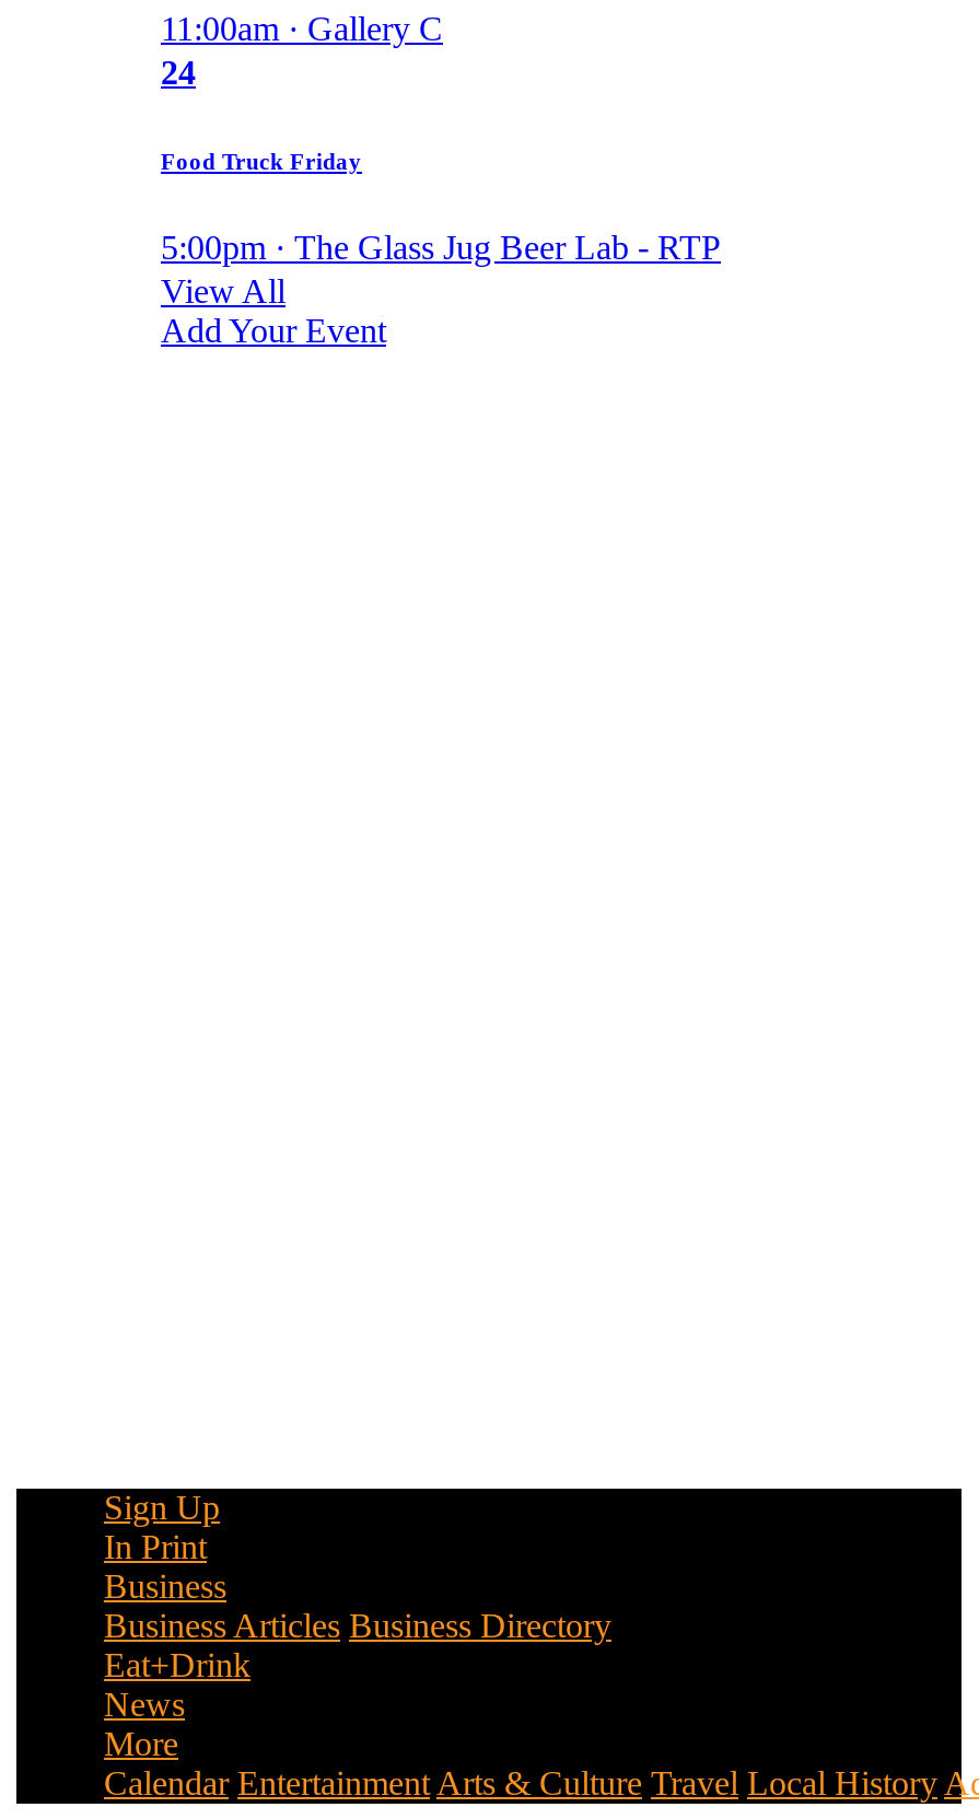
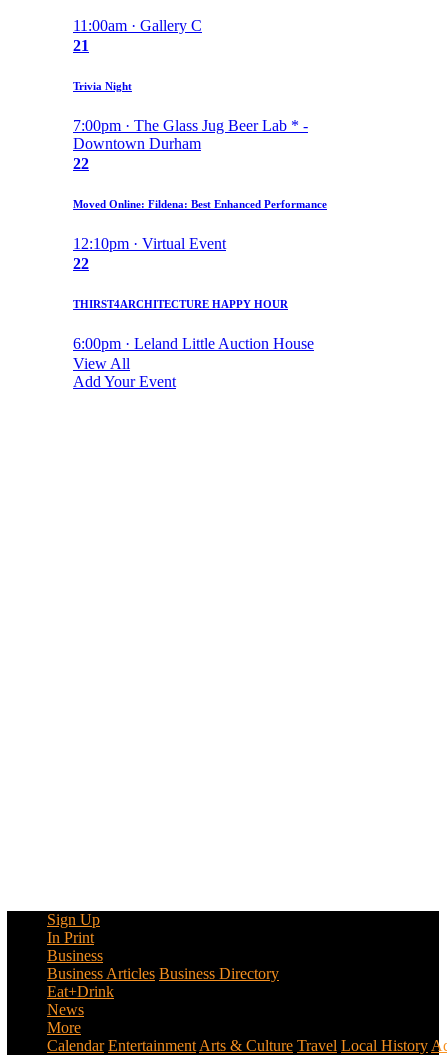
[161,54,721,266] 24 | Food Truck Friday | 5:00pm · The Glass Jug Beer Lab - RTP -> [73,37,327,352] 21 | Trivia Night | 7:00pm · The Glass Jug Beer Lab * - | Downtown Durham | 22 | Moved Online: Fildena: Best Enhanced Performance | 12:10pm · Virtual Event | 22 | THIRST4ARCHITECTURE HAPPY HOUR | 6:00pm · Leland Little Auction House

